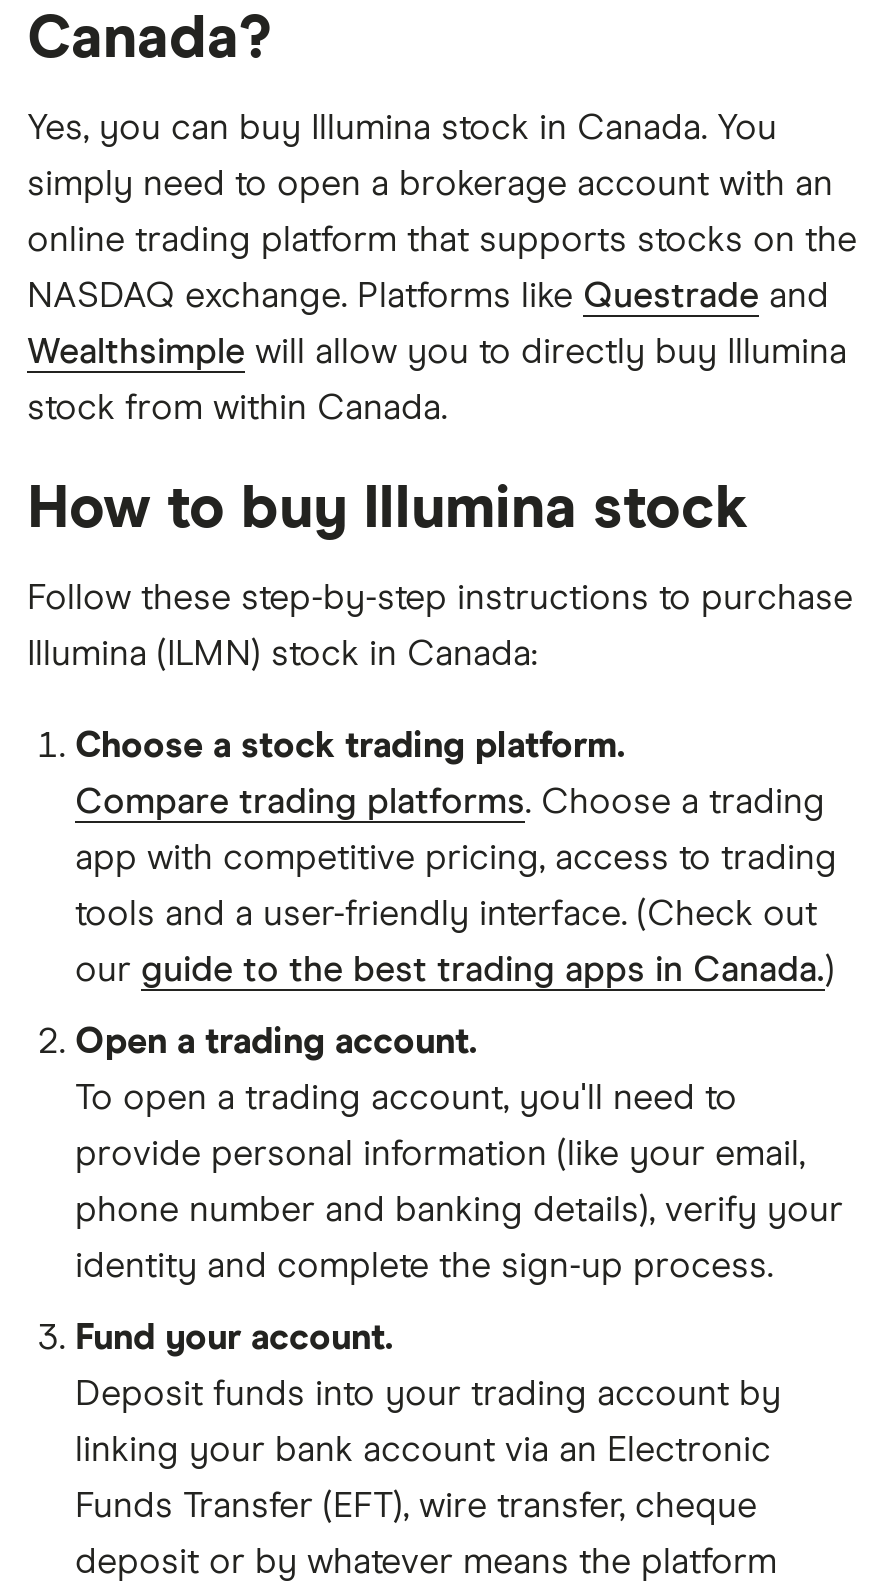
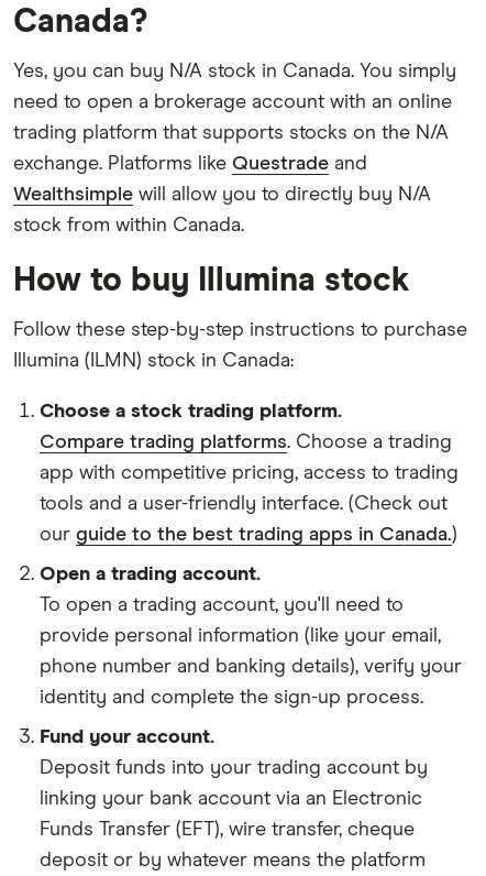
[27,111,777,147] Yes, you can buy Illumina stock in Canada. You -> [13,62,456,81] Yes, you can buy N/A stock in Canada. You simply
[27,167,833,203] simply need to open a brokerage account with an -> [13,92,452,112] need to open a brokerage account with an online
[27,223,857,259] online trading platform that supports stocks on the -> [13,123,449,143] trading platform that supports stocks on the N/A
[27,279,829,315] NASDAQ exchange. Platforms like Questrade and -> [13,154,367,174] exchange. Platforms like Questrade and
[27,335,847,371] Wealthsimple will allow you to directly buy Illumina -> [13,185,431,205] Wealthsimple will allow you to directly buy N/A

